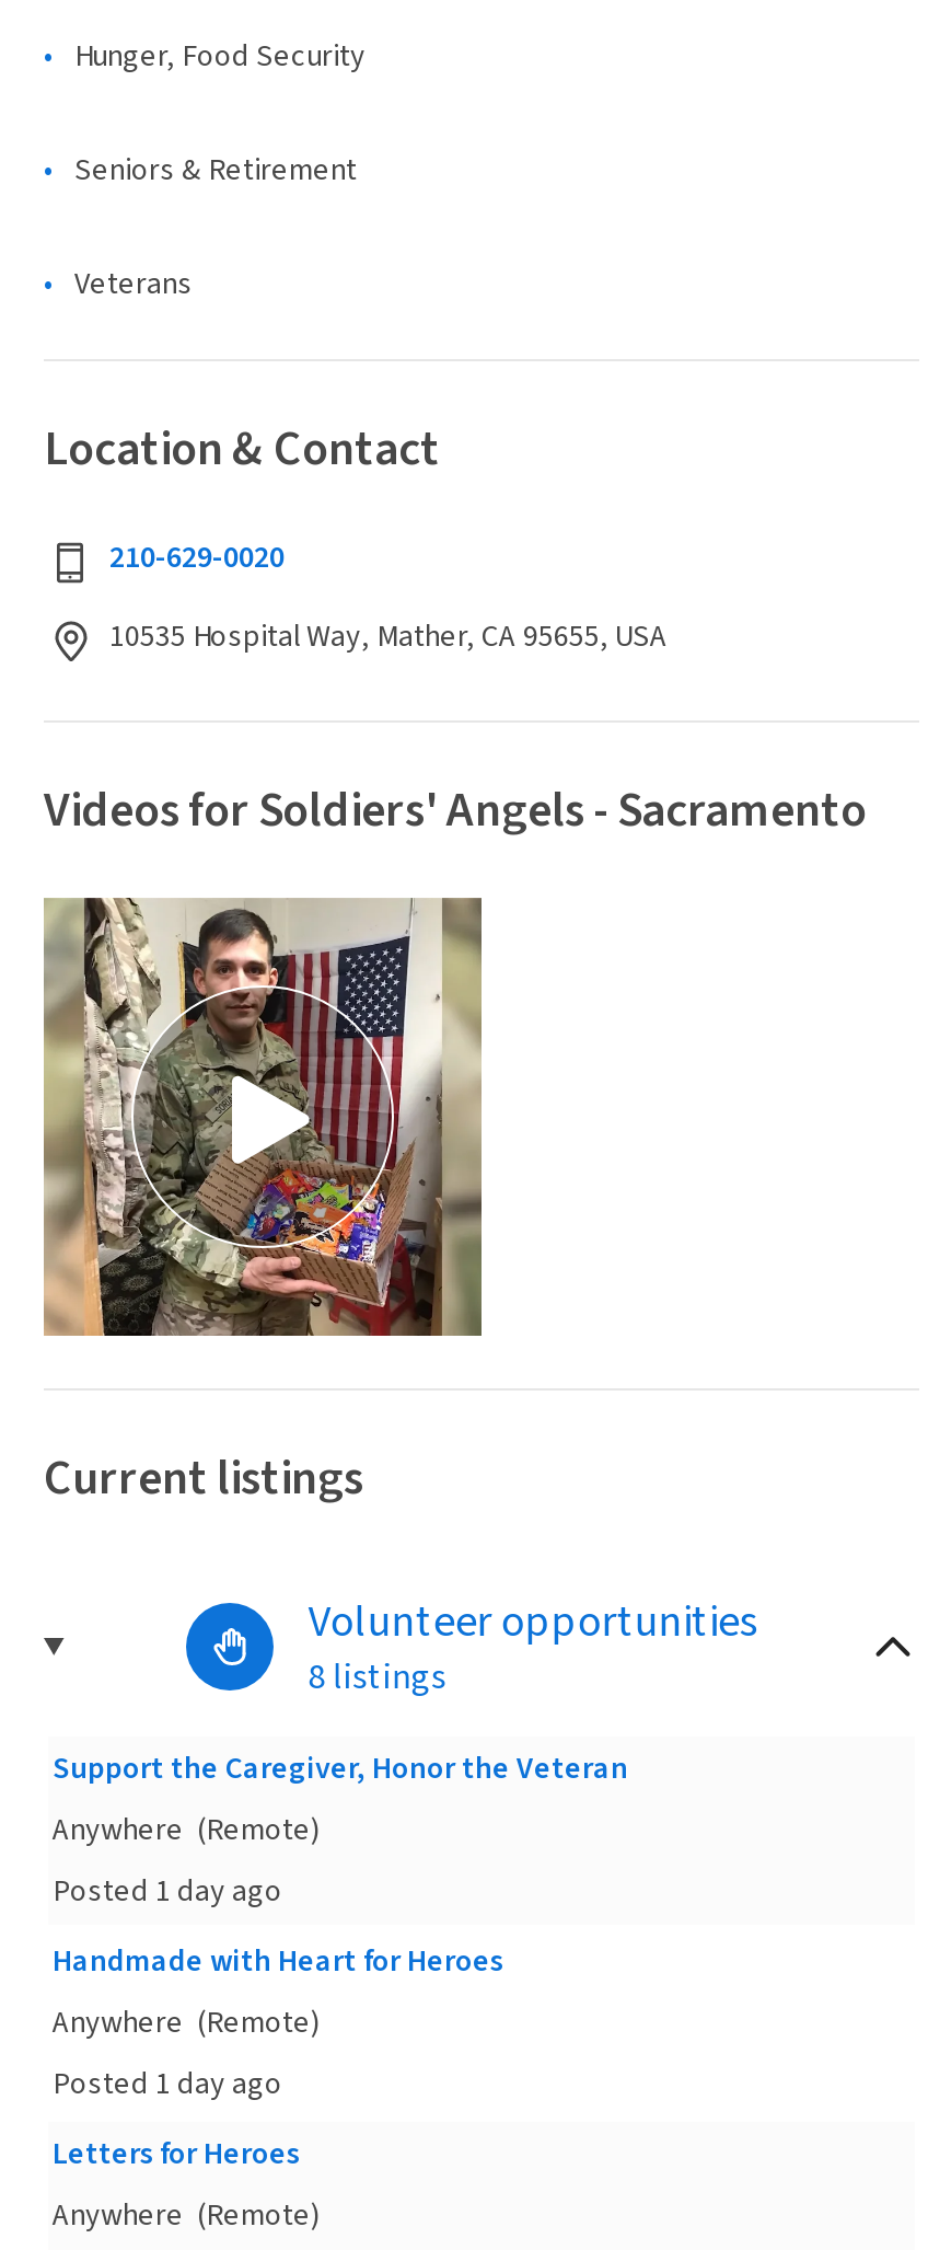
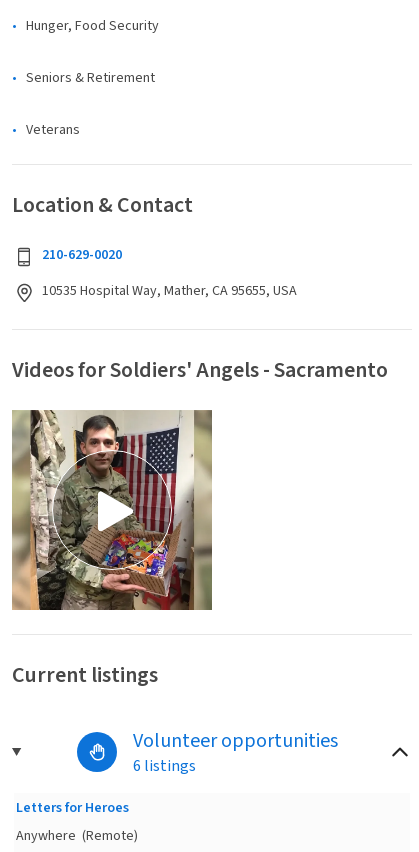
[53,1653,635,2107] 8 listings | Support the Caregiver, Honor the Veteran | Anywhere (Remote) | Posted 1 day ago | Handmade with Heart for Heroes | Anywhere (Remote) | Posted 1 day ago -> [133,755,196,777] 6 listings

